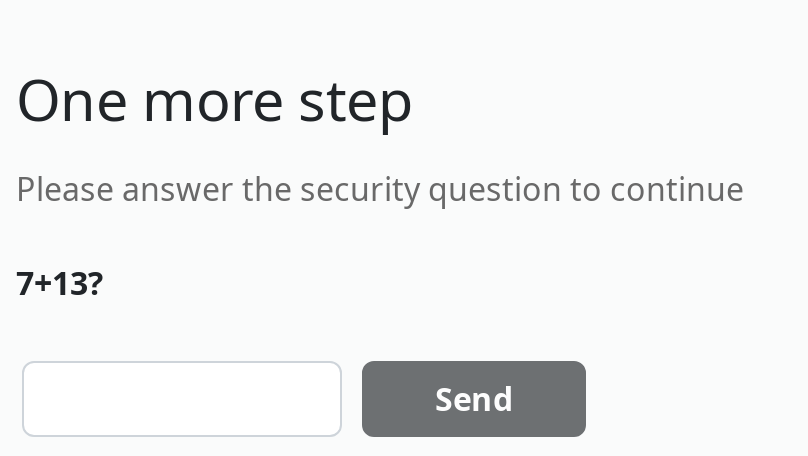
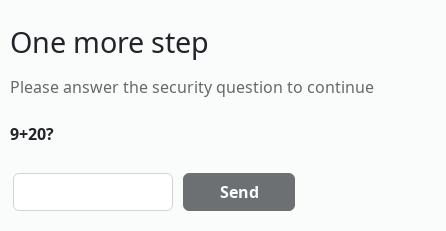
[16,261,104,305] 7+13? -> [10,123,54,145] 9+20?

